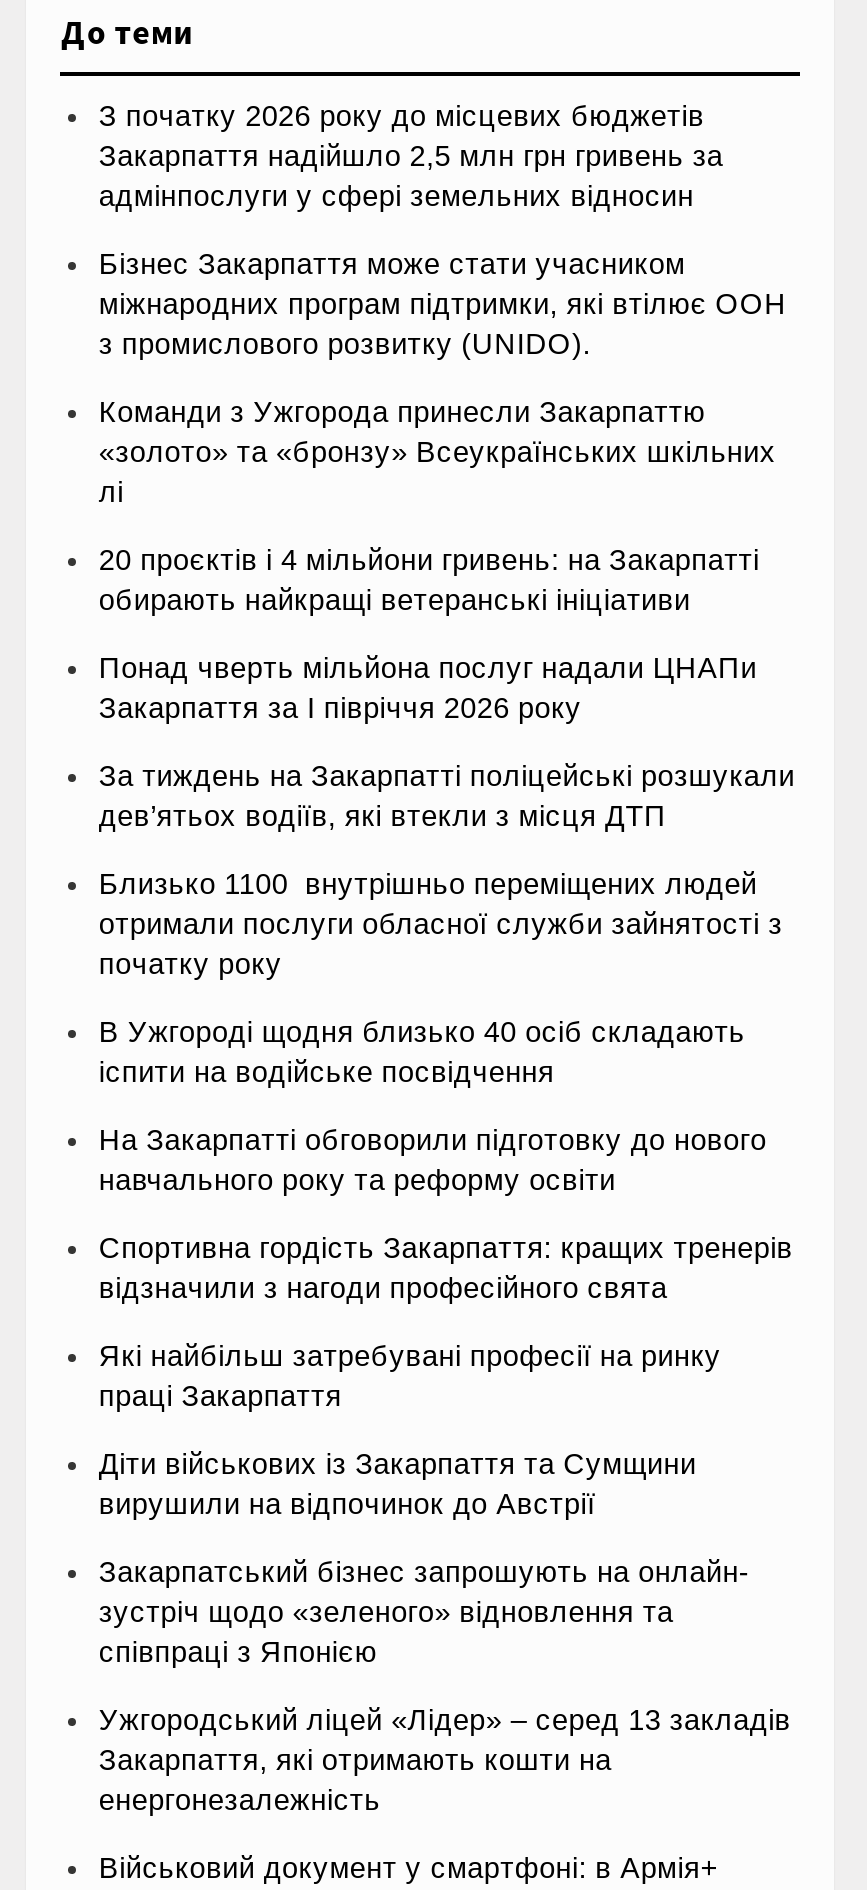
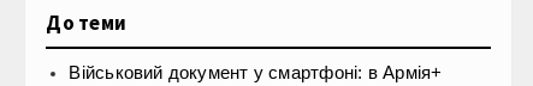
[99,100,795,1816] З початку 2026 року до місцевих бюджетів | Закарпаття надійшло 2,5 млн грн гривень за | адмінпослуги у сфері земельних відносин | Бізнес Закарпаття може стати учасником | міжнародних програм підтримки, які втілює ООН | з промислового розвитку (UNIDO). | Команди з Ужгорода принесли Закарпаттю | «золото» та «бронзу» Всеукраїнських шкільних | лі | 20 проєктів і 4 мільйони гривень: на Закарпатті | обирають найкращі ветеранські ініціативи | Понад чверть мільйона послуг надали ЦНАПи | Закарпаття за І півріччя 2026 року | За тиждень на Закарпатті поліцейські розшукали | дев’ятьох водіїв, які втекли з місця ДТП | Близько 1100 внутрішньо переміщених людей | отримали послуги обласної служби зайнятості з | початку року | В Ужгороді щодня близько 40 осіб складають | іспити на водійське посвідчення | На Закарпатті обговорили підготовку до нового | навчального року та реформу освіти | Спортивна гордість Закарпаття: кращих тренерів | відзначили з нагоди професійного свята | Які найбільш затребувані професії на ринку | праці Закарпаття | Діти військових із Закарпаття та Сумщини | вирушили на відпочинок до Австрії | Закарпатський бізнес запрошують на онлайн- | зустріч щодо «зеленого» відновлення та | співпраці з Японією | Ужгородський ліцей «Лідер» – серед 13 закладів | Закарпаття, які отримають кошти на | енергонезалежність -> none

